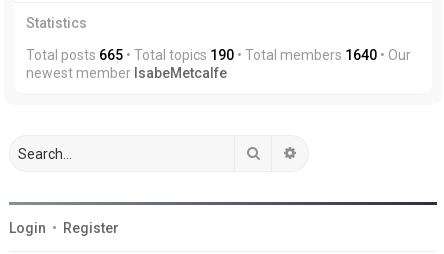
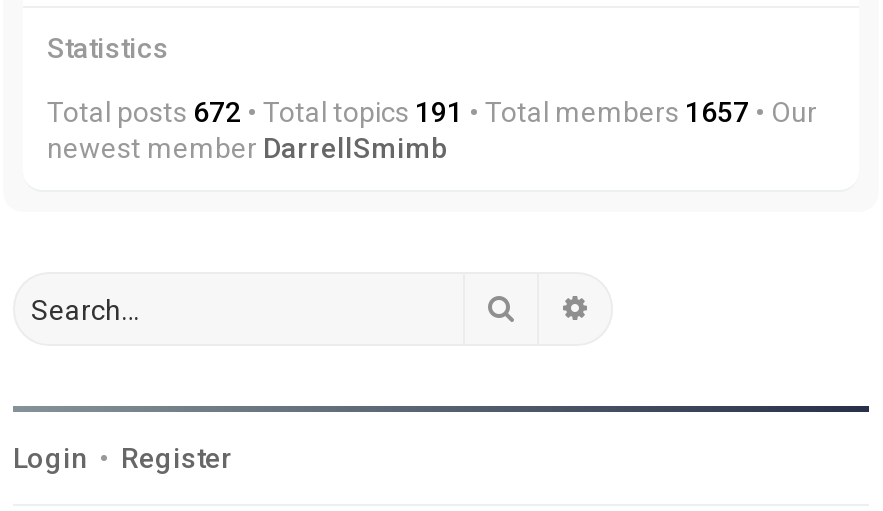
[26,47,411,63] Total posts 665 • Total topics 190 • Total members 1640 • Our -> [47,96,817,128] Total posts 672 • Total topics 191 • Total members 1657 • Our
[26,65,227,81] newest member IsabeMetcalfe -> [47,132,447,164] newest member DarrellSmimb

